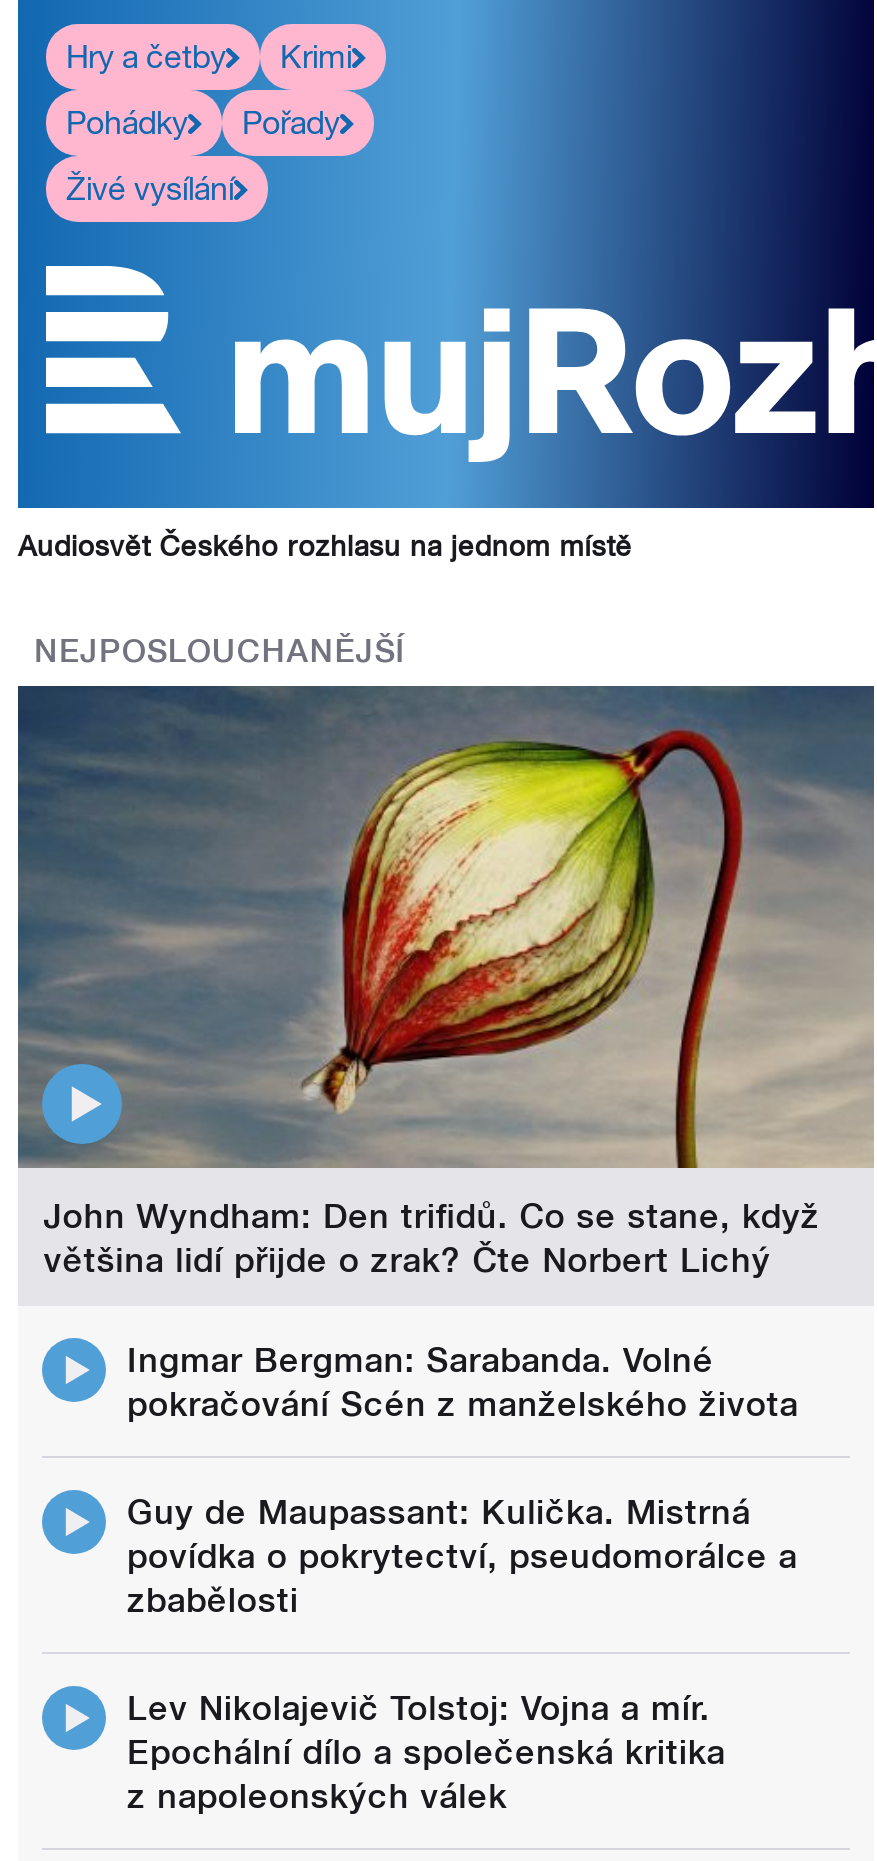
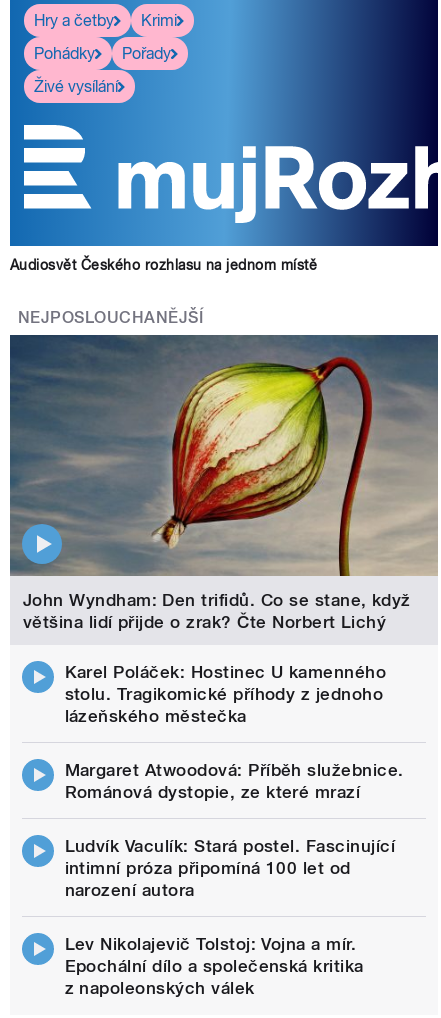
[127,1341,799,1621] Ingmar Bergman: Sarabanda. Volné | pokračování Scén z manželského života | Guy de Maupassant: Kulička. Mistrná | povídka o pokrytectví, pseudomorálce a | zbabělosti -> [64,662,404,900] Karel Poláček: Hostinec U kamenného | stolu. Tragikomické příhody z jednoho | lázeňského městečka | Margaret Atwoodová: Příběh služebnice. | Románová dystopie, ze které mrazí | Ludvík Vaculík: Stará postel. Fascinující | intimní próza připomíná 100 let od | narození autora

